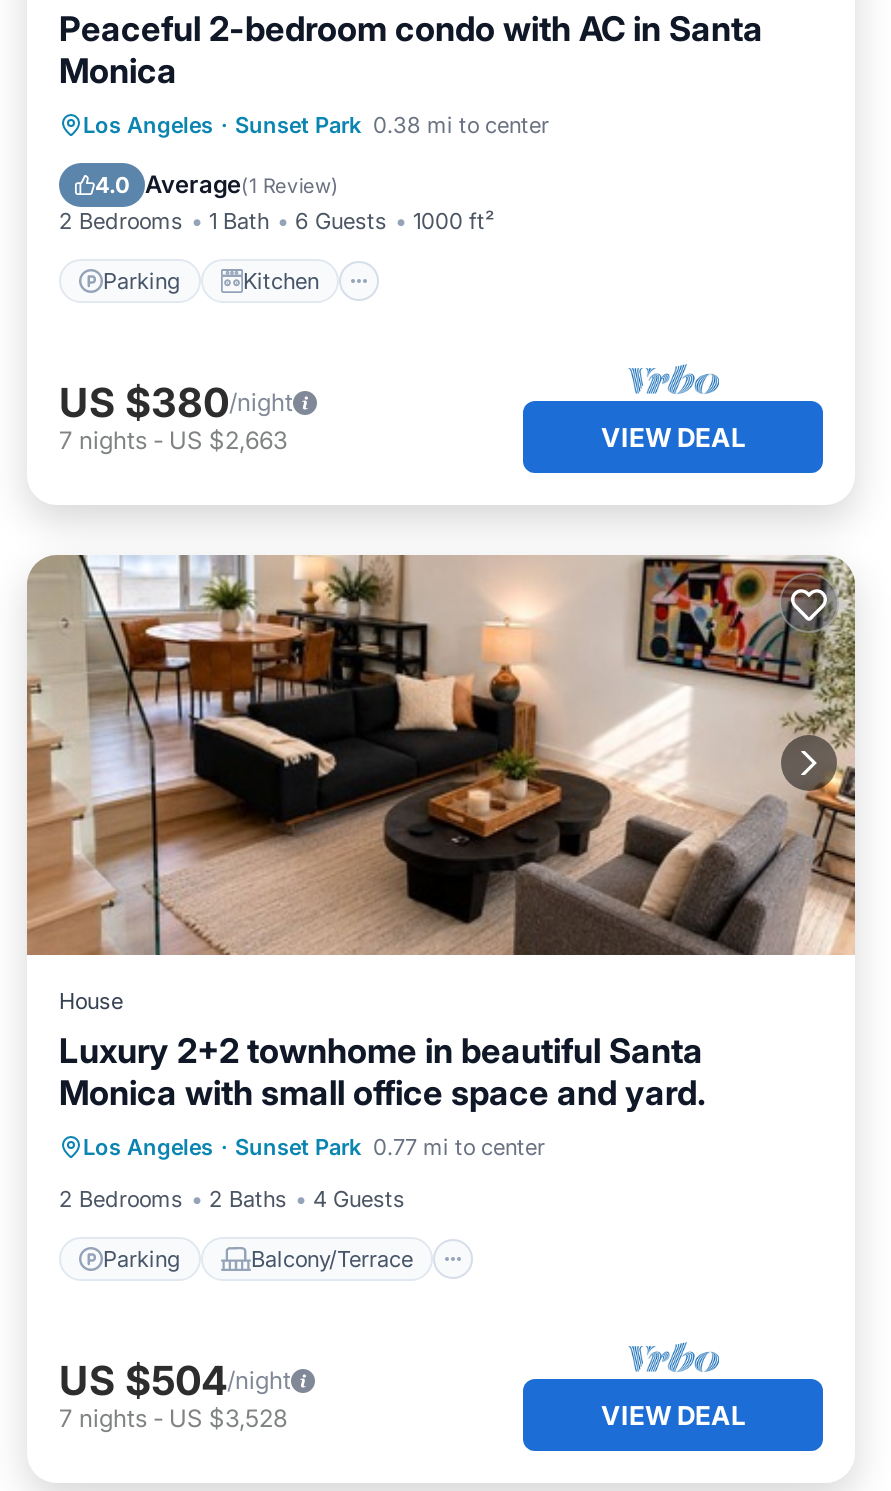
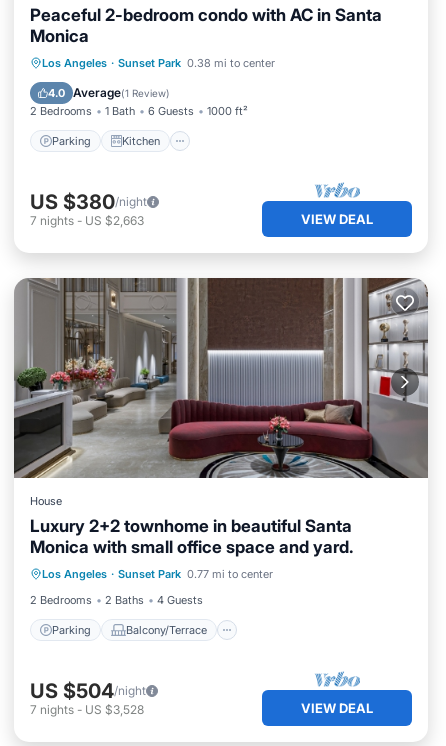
[25,555,855,957] [image] -> [13,277,429,479] [image]

